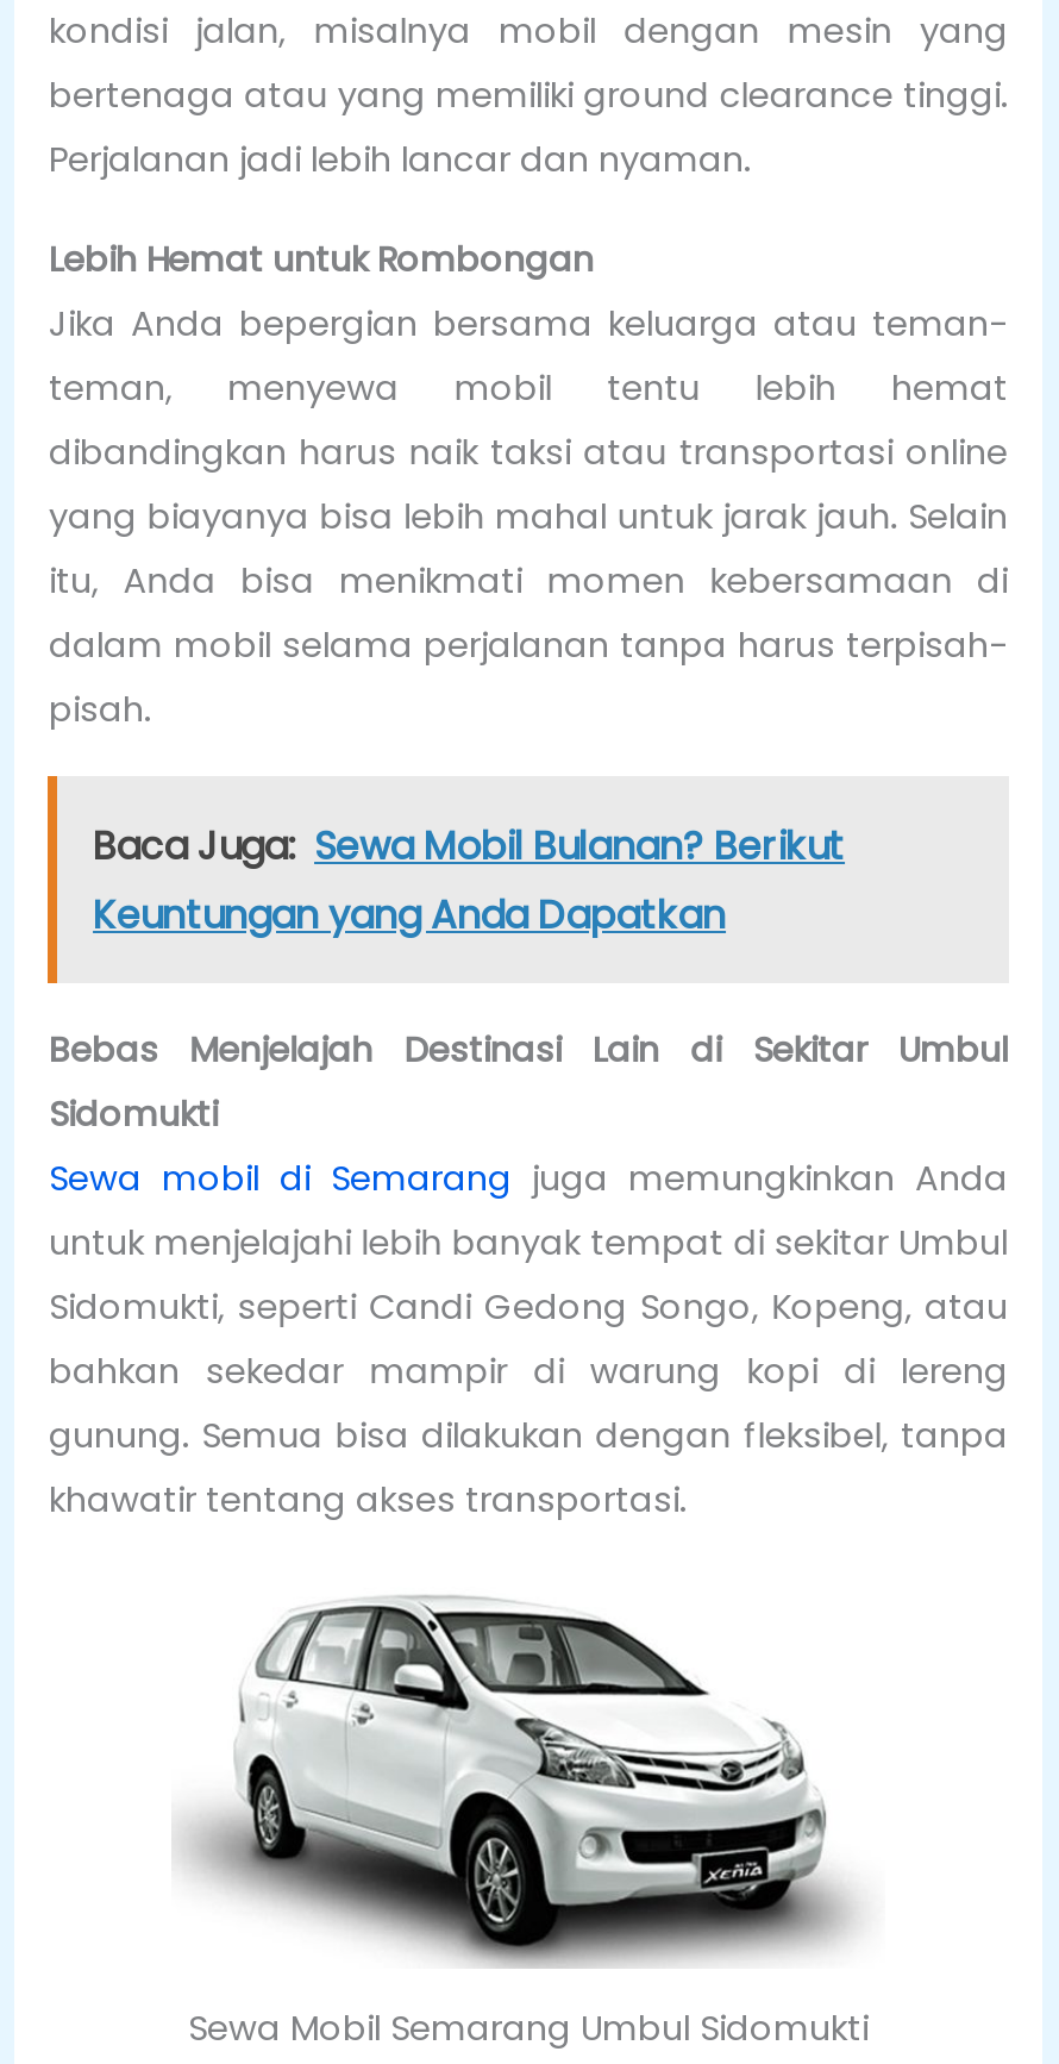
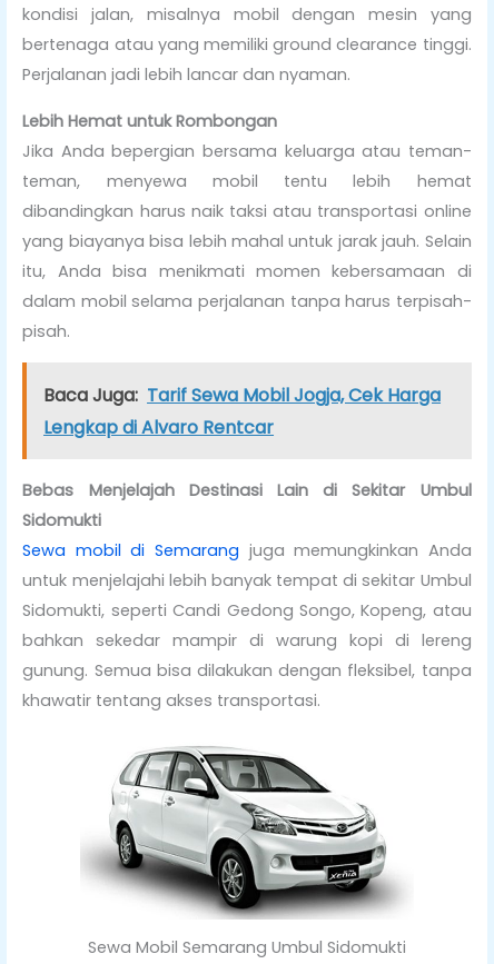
[93,819,845,942] Baca Juga: Sewa Mobil Bulanan? Berikut | Keuntungan yang Anda Dapatkan -> [43,382,441,440] Baca Juga: Tarif Sewa Mobil Jogja, Cek Harga | Lengkap di Alvaro Rentcar

